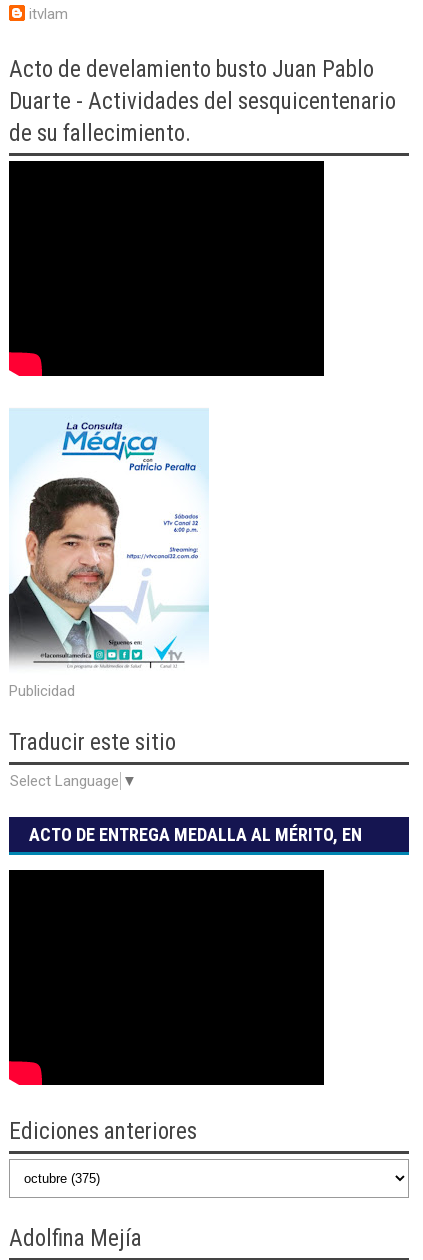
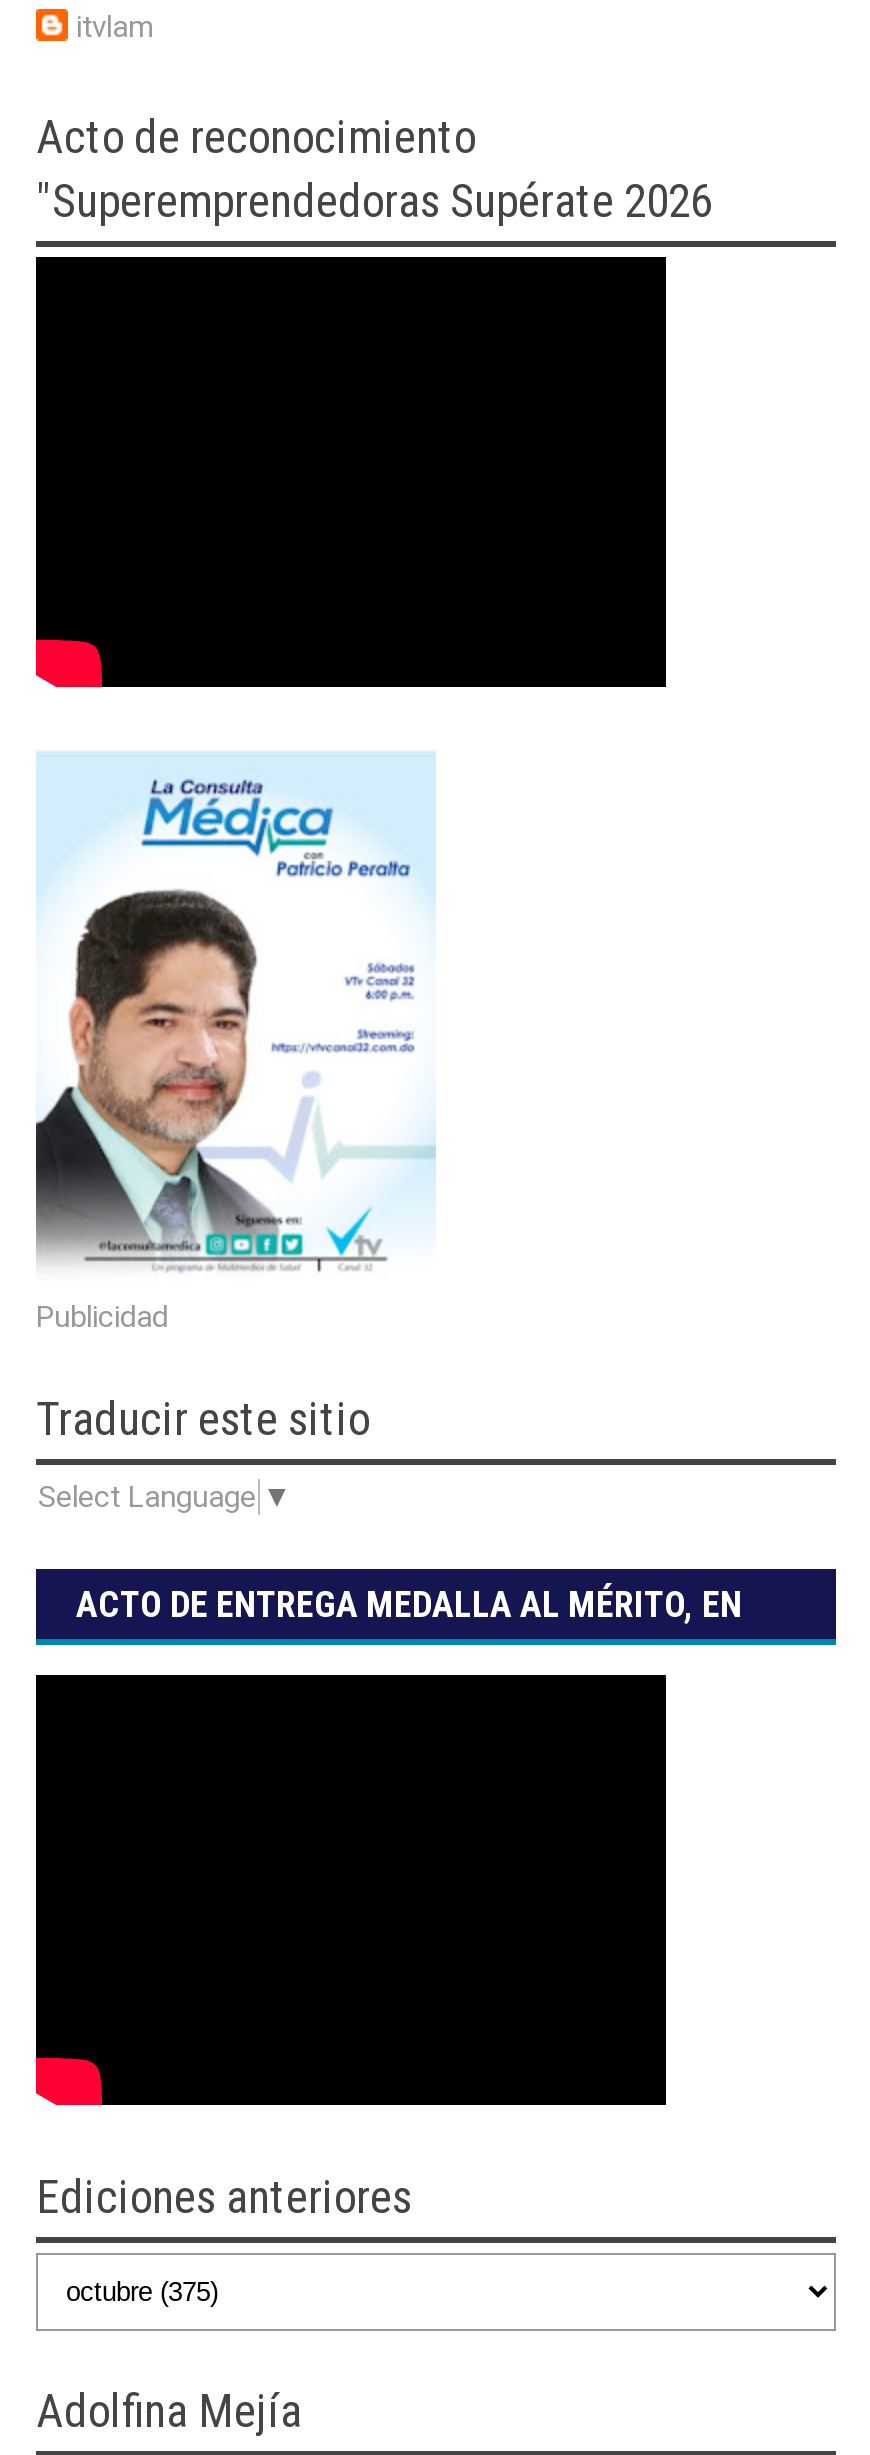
[9,56,396,147] Acto de develamiento busto Juan Pablo | Duarte - Actividades del sesquicentenario | de su fallecimiento. -> [36,111,712,229] Acto de reconocimiento | "Superemprendedoras Supérate 2026

